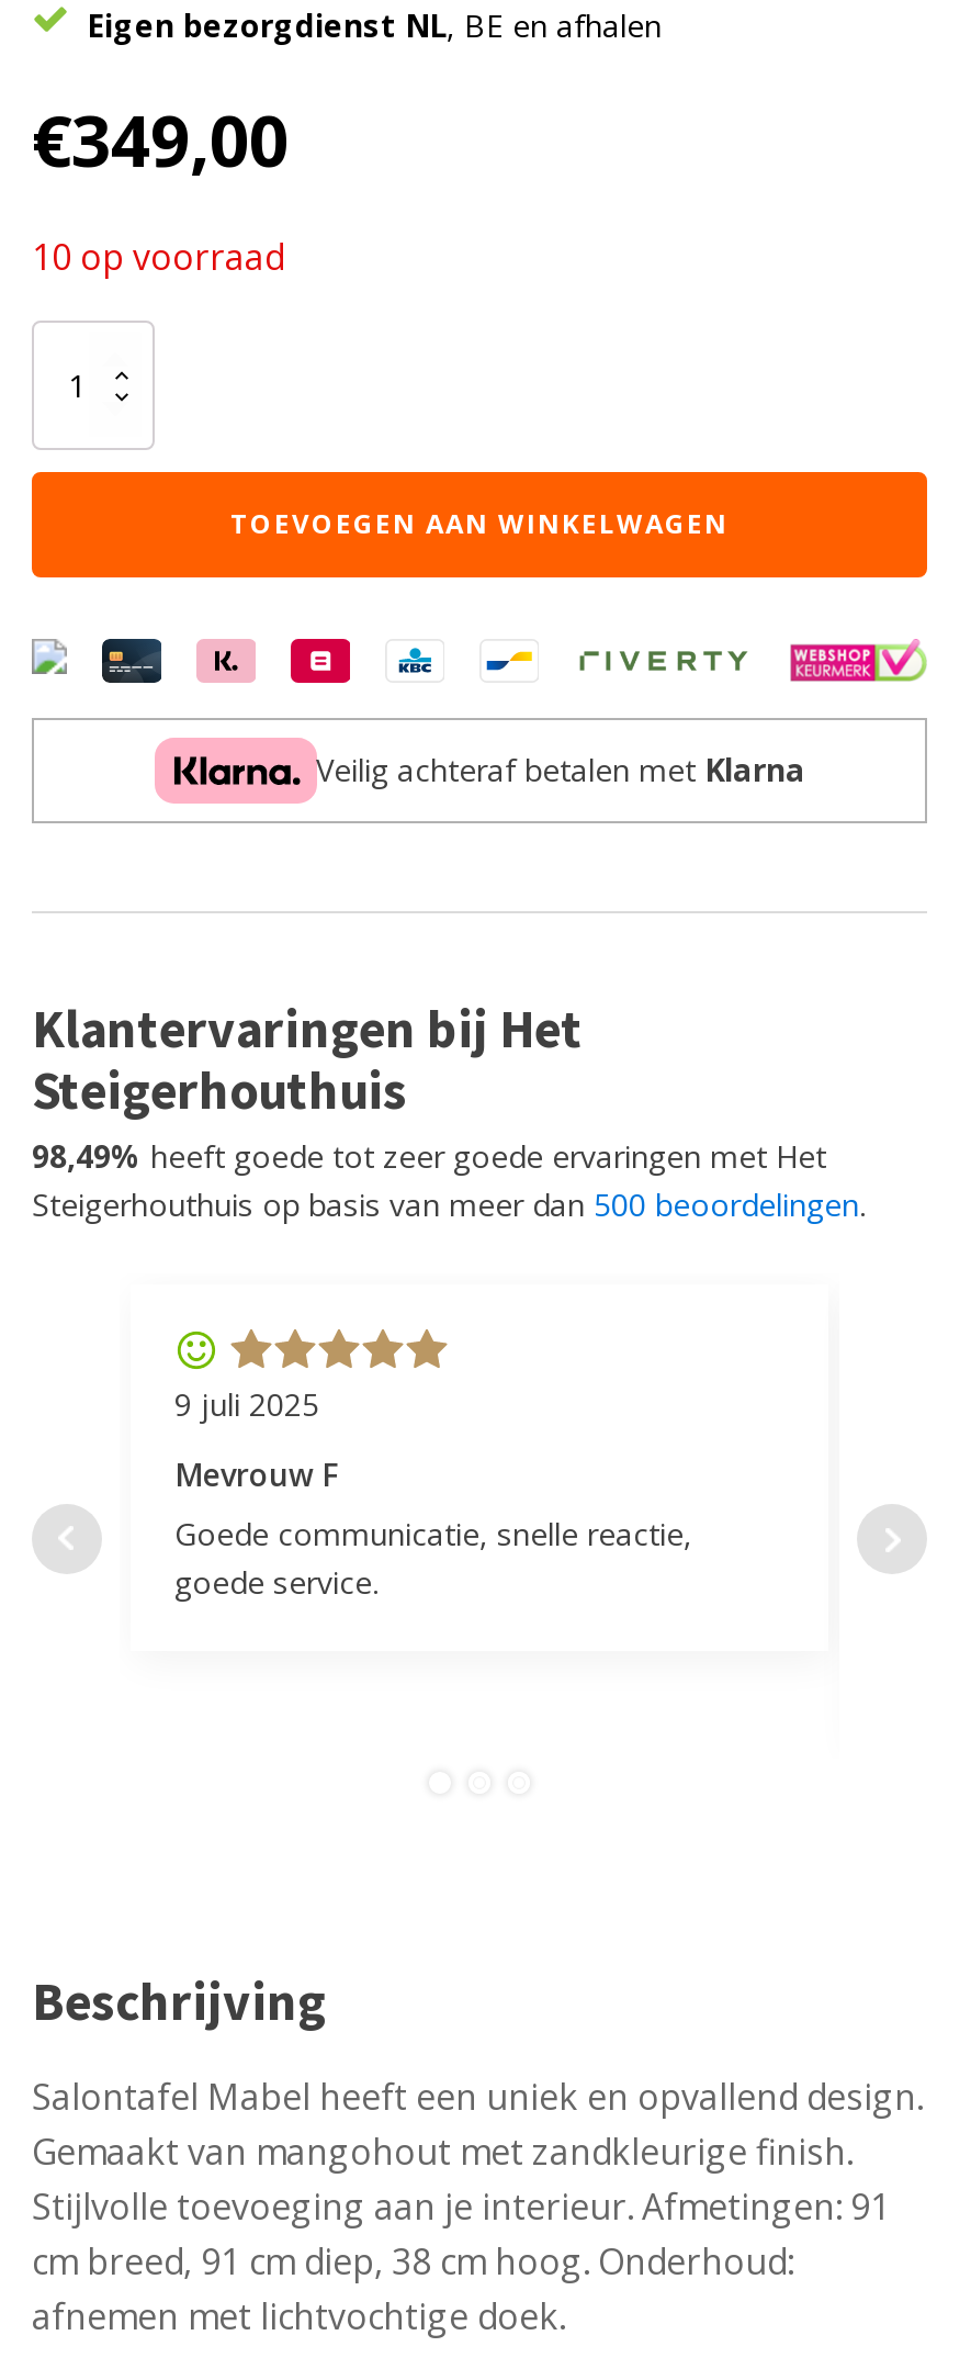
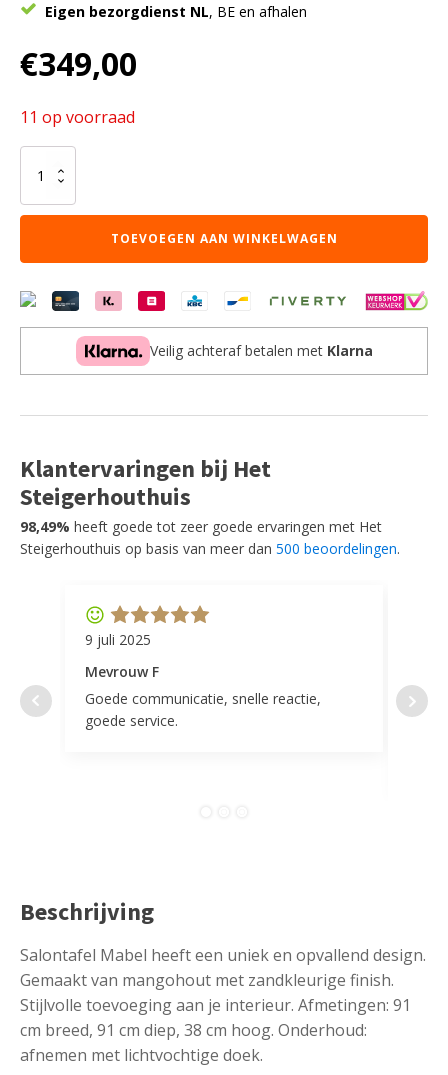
[32,232,284,281] 10 op voorraad -> [20,106,135,128] 11 op voorraad

